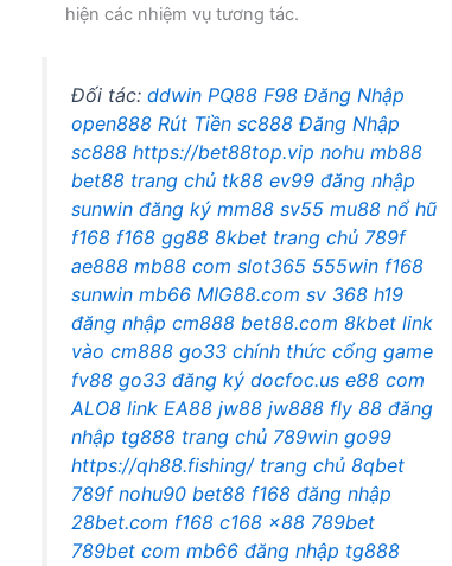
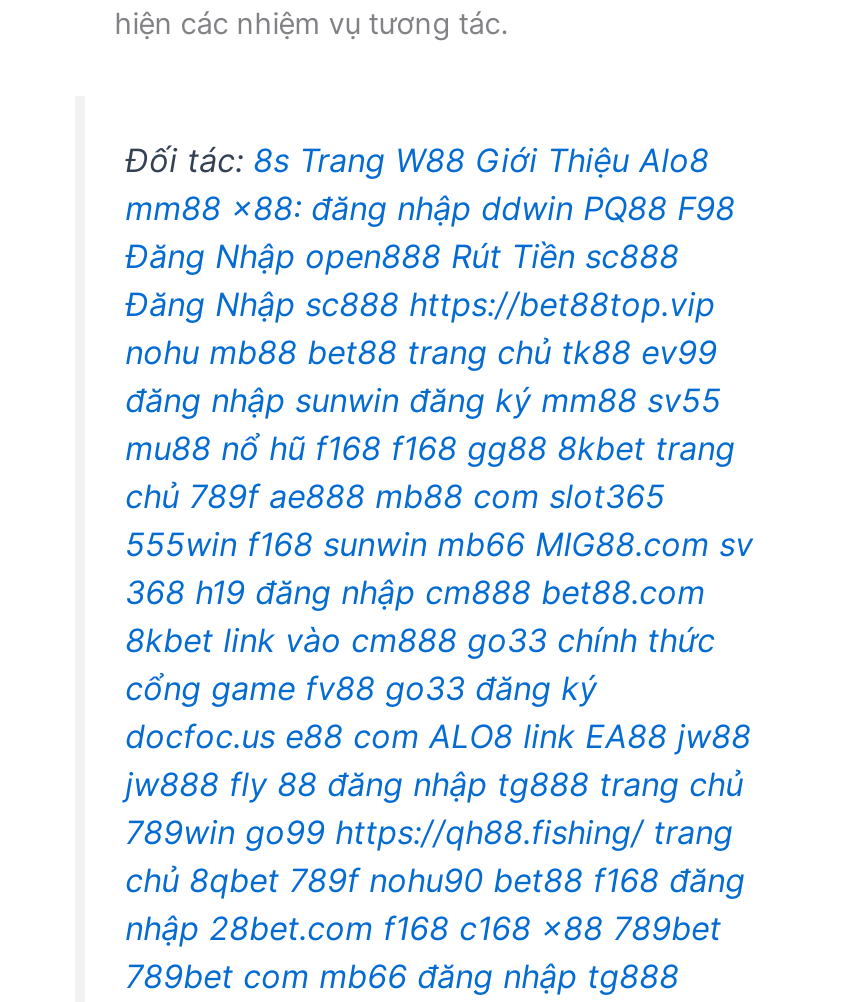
[71,83,437,534] Đối tác: ddwin PQ88 F98 Đăng Nhập | open888 Rút Tiền sc888 Đăng Nhập | sc888 https://bet88top.vip nohu mb88 | bet88 trang chủ tk88 ev99 đăng nhập | sunwin đăng ký mm88 sv55 mu88 nổ hũ | f168 f168 gg88 8kbet trang chủ 789f | ae888 mb88 com slot365 555win f168 | sunwin mb66 MIG88.com sv 368 h19 | đăng nhập cm888 bet88.com 8kbet link | vào cm888 go33 chính thức cổng game | fv88 go33 đăng ký docfoc.us e88 com | ALO8 link EA88 jw88 jw888 fly 88 đăng | nhập tg888 trang chủ 789win go99 | https://qh88.fishing/ trang chủ 8qbet | 789f nohu90 bet88 f168 đăng nhập | 28bet.com f168 c168 x88 789bet -> [125,140,753,948] Đối tác: 8s Trang W88 Giới Thiệu Alo8 | mm88 x88: đăng nhập ddwin PQ88 F98 | Đăng Nhập open888 Rút Tiền sc888 | Đăng Nhập sc888 https://bet88top.vip | nohu mb88 bet88 trang chủ tk88 ev99 | đăng nhập sunwin đăng ký mm88 sv55 | mu88 nổ hũ f168 f168 gg88 8kbet trang | chủ 789f ae888 mb88 com slot365 | 555win f168 sunwin mb66 MIG88.com sv | 368 h19 đăng nhập cm888 bet88.com | 8kbet link vào cm888 go33 chính thức | cổng game fv88 go33 đăng ký | docfoc.us e88 com ALO8 link EA88 jw88 | jw888 fly 88 đăng nhập tg888 trang chủ | 789win go99 https://qh88.fishing/ trang | chủ 8qbet 789f nohu90 bet88 f168 đăng | nhập 28bet.com f168 c168 x88 789bet

